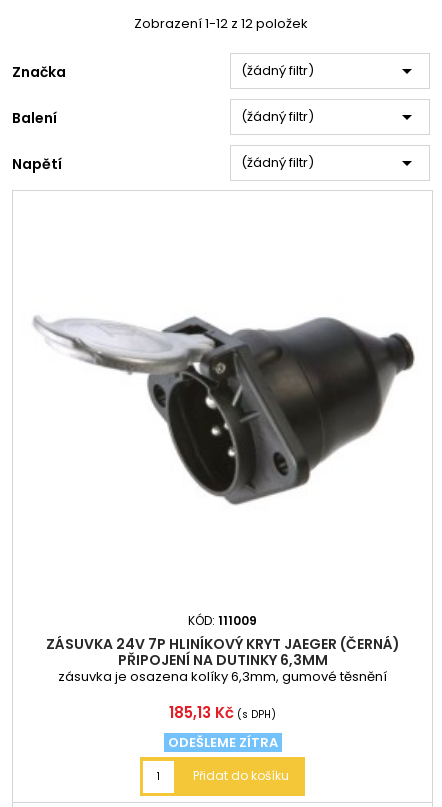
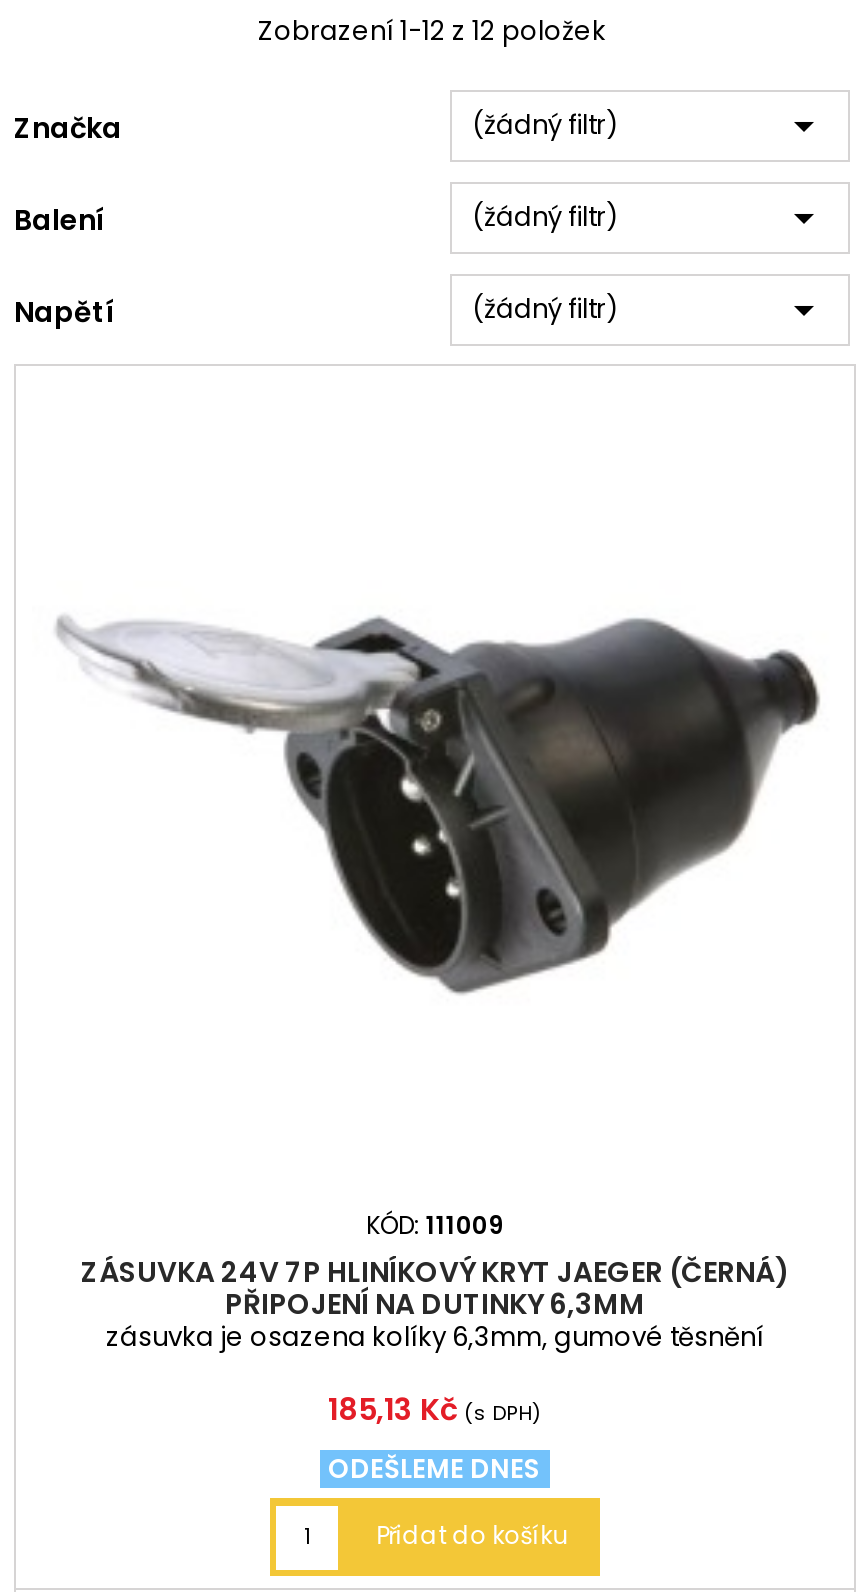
[167,733,277,752] ODEŠLEME ZÍTRA -> [328,1450,542,1488] ODEŠLEME DNES

